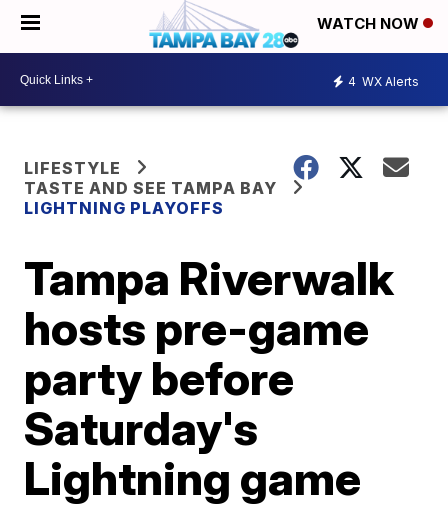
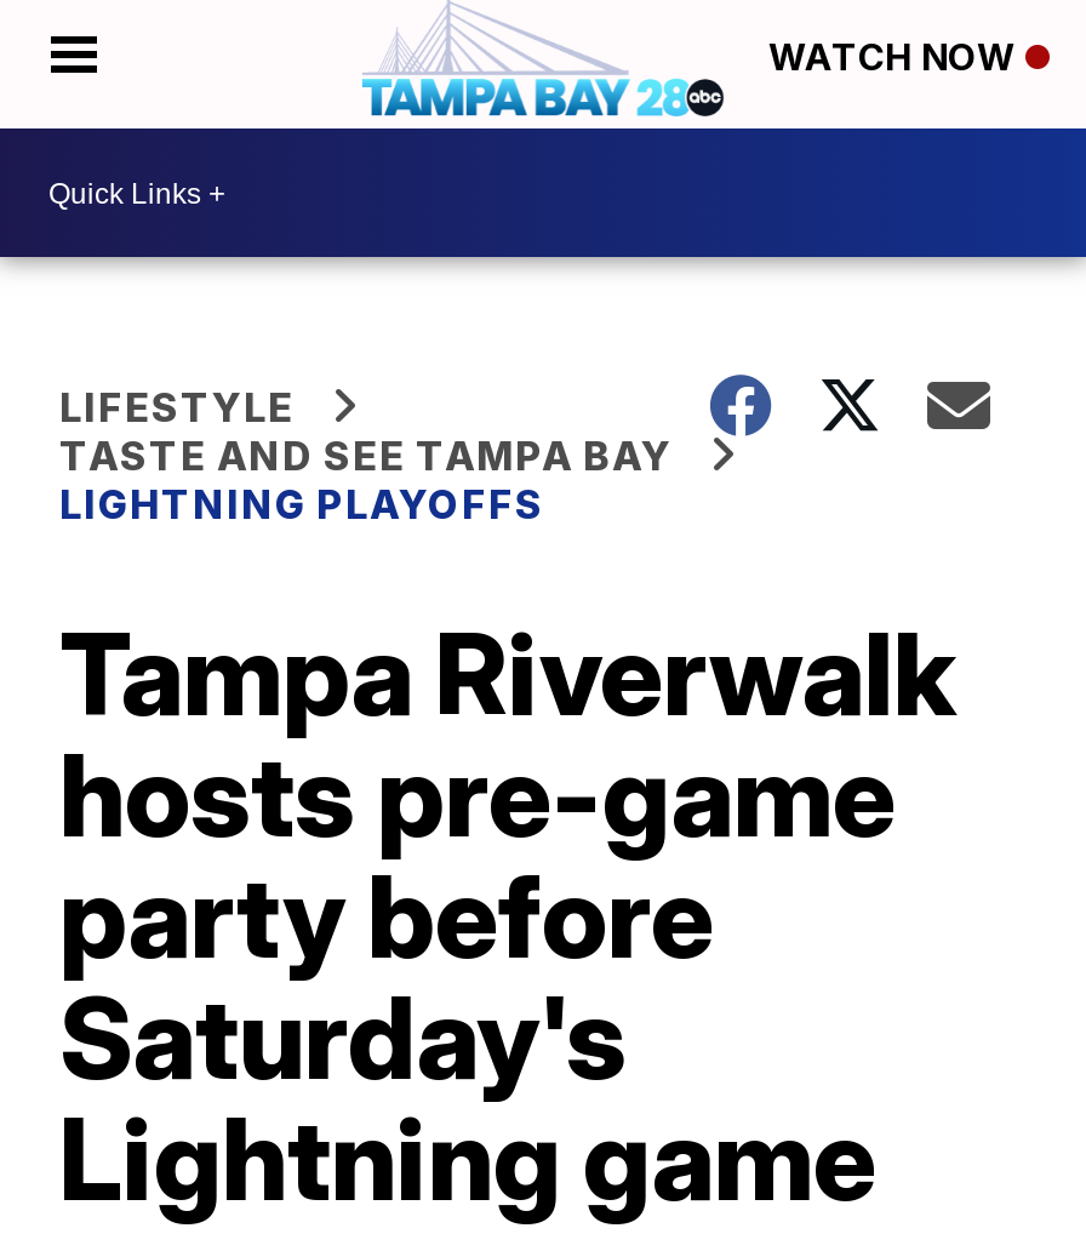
[348,73,419,88] 4 WX Alerts -> none

